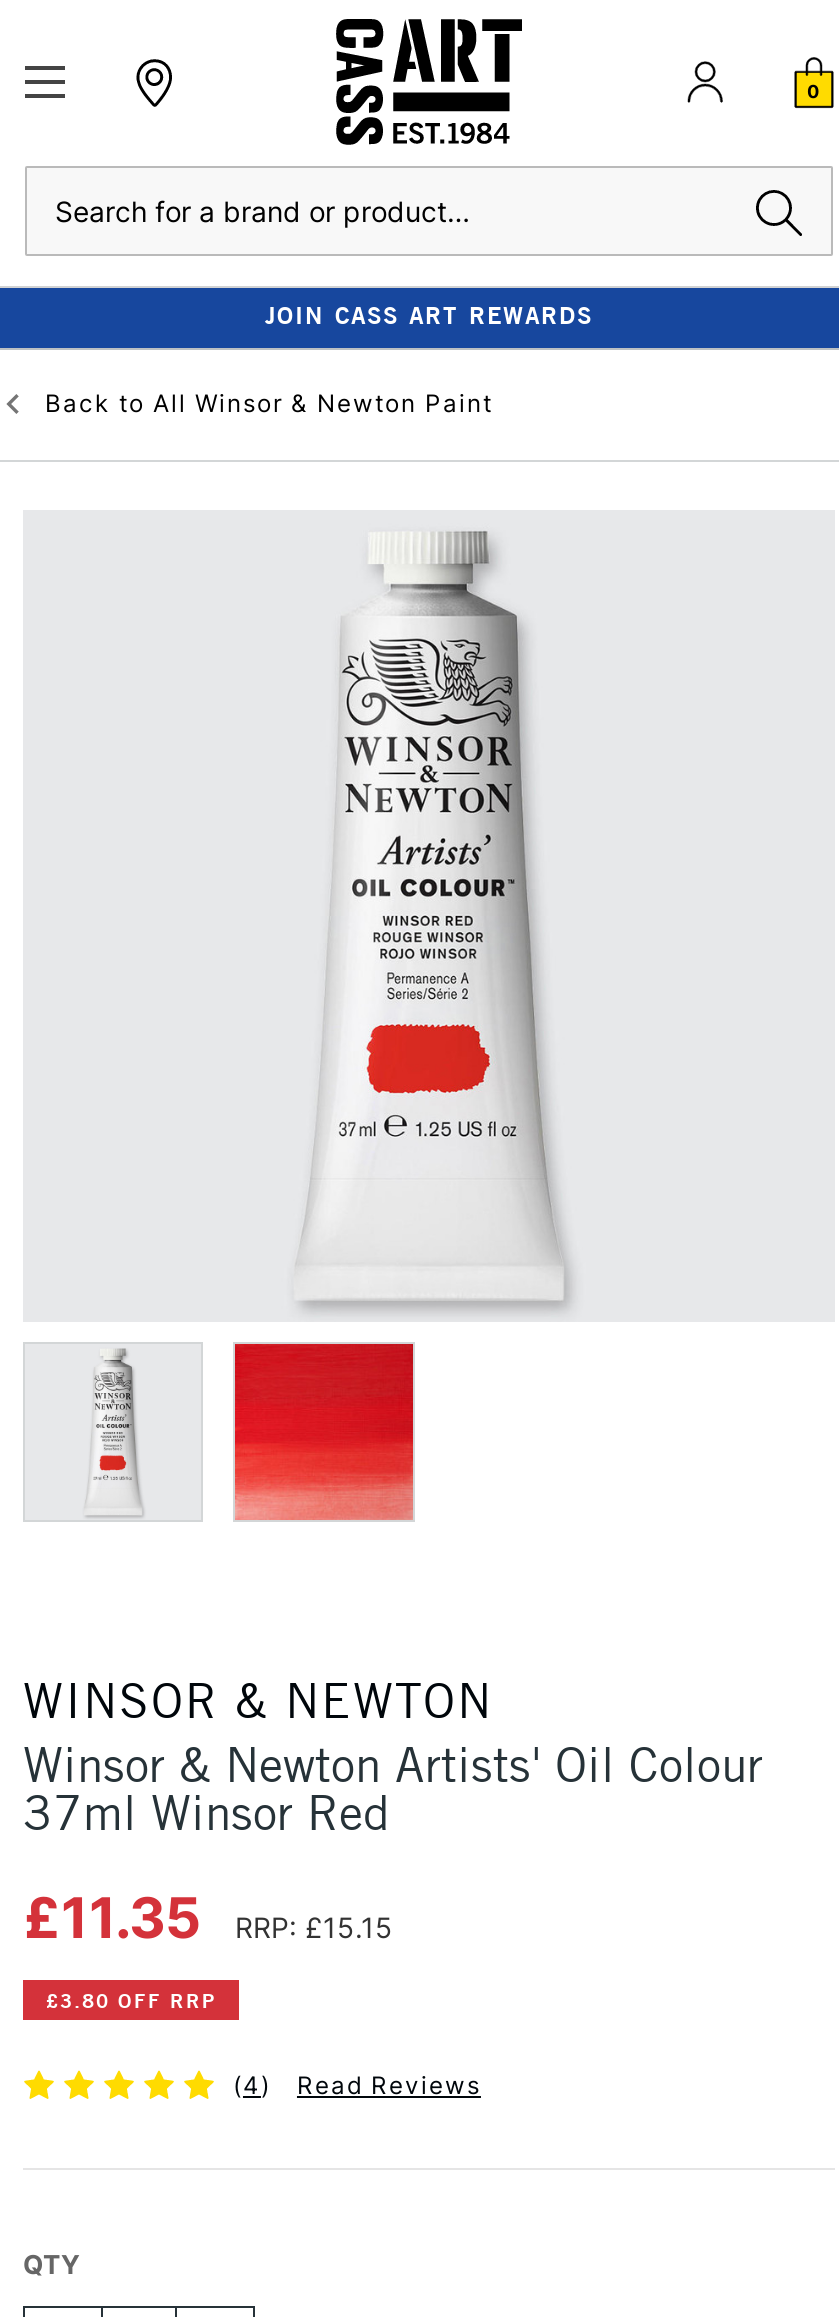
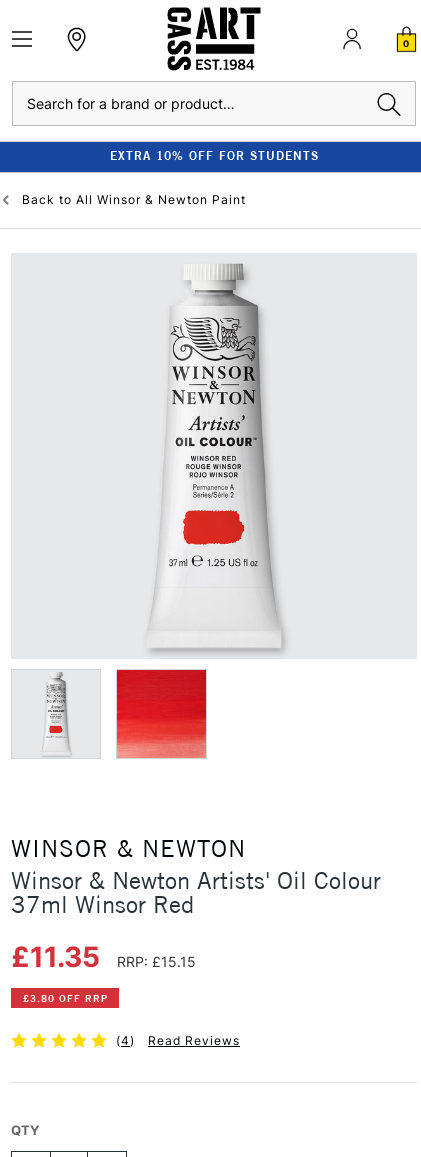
[265,300,593,330] JOIN CASS ART REWARDS -> [109,148,318,163] EXTRA 10% OFF FOR STUDENTS

